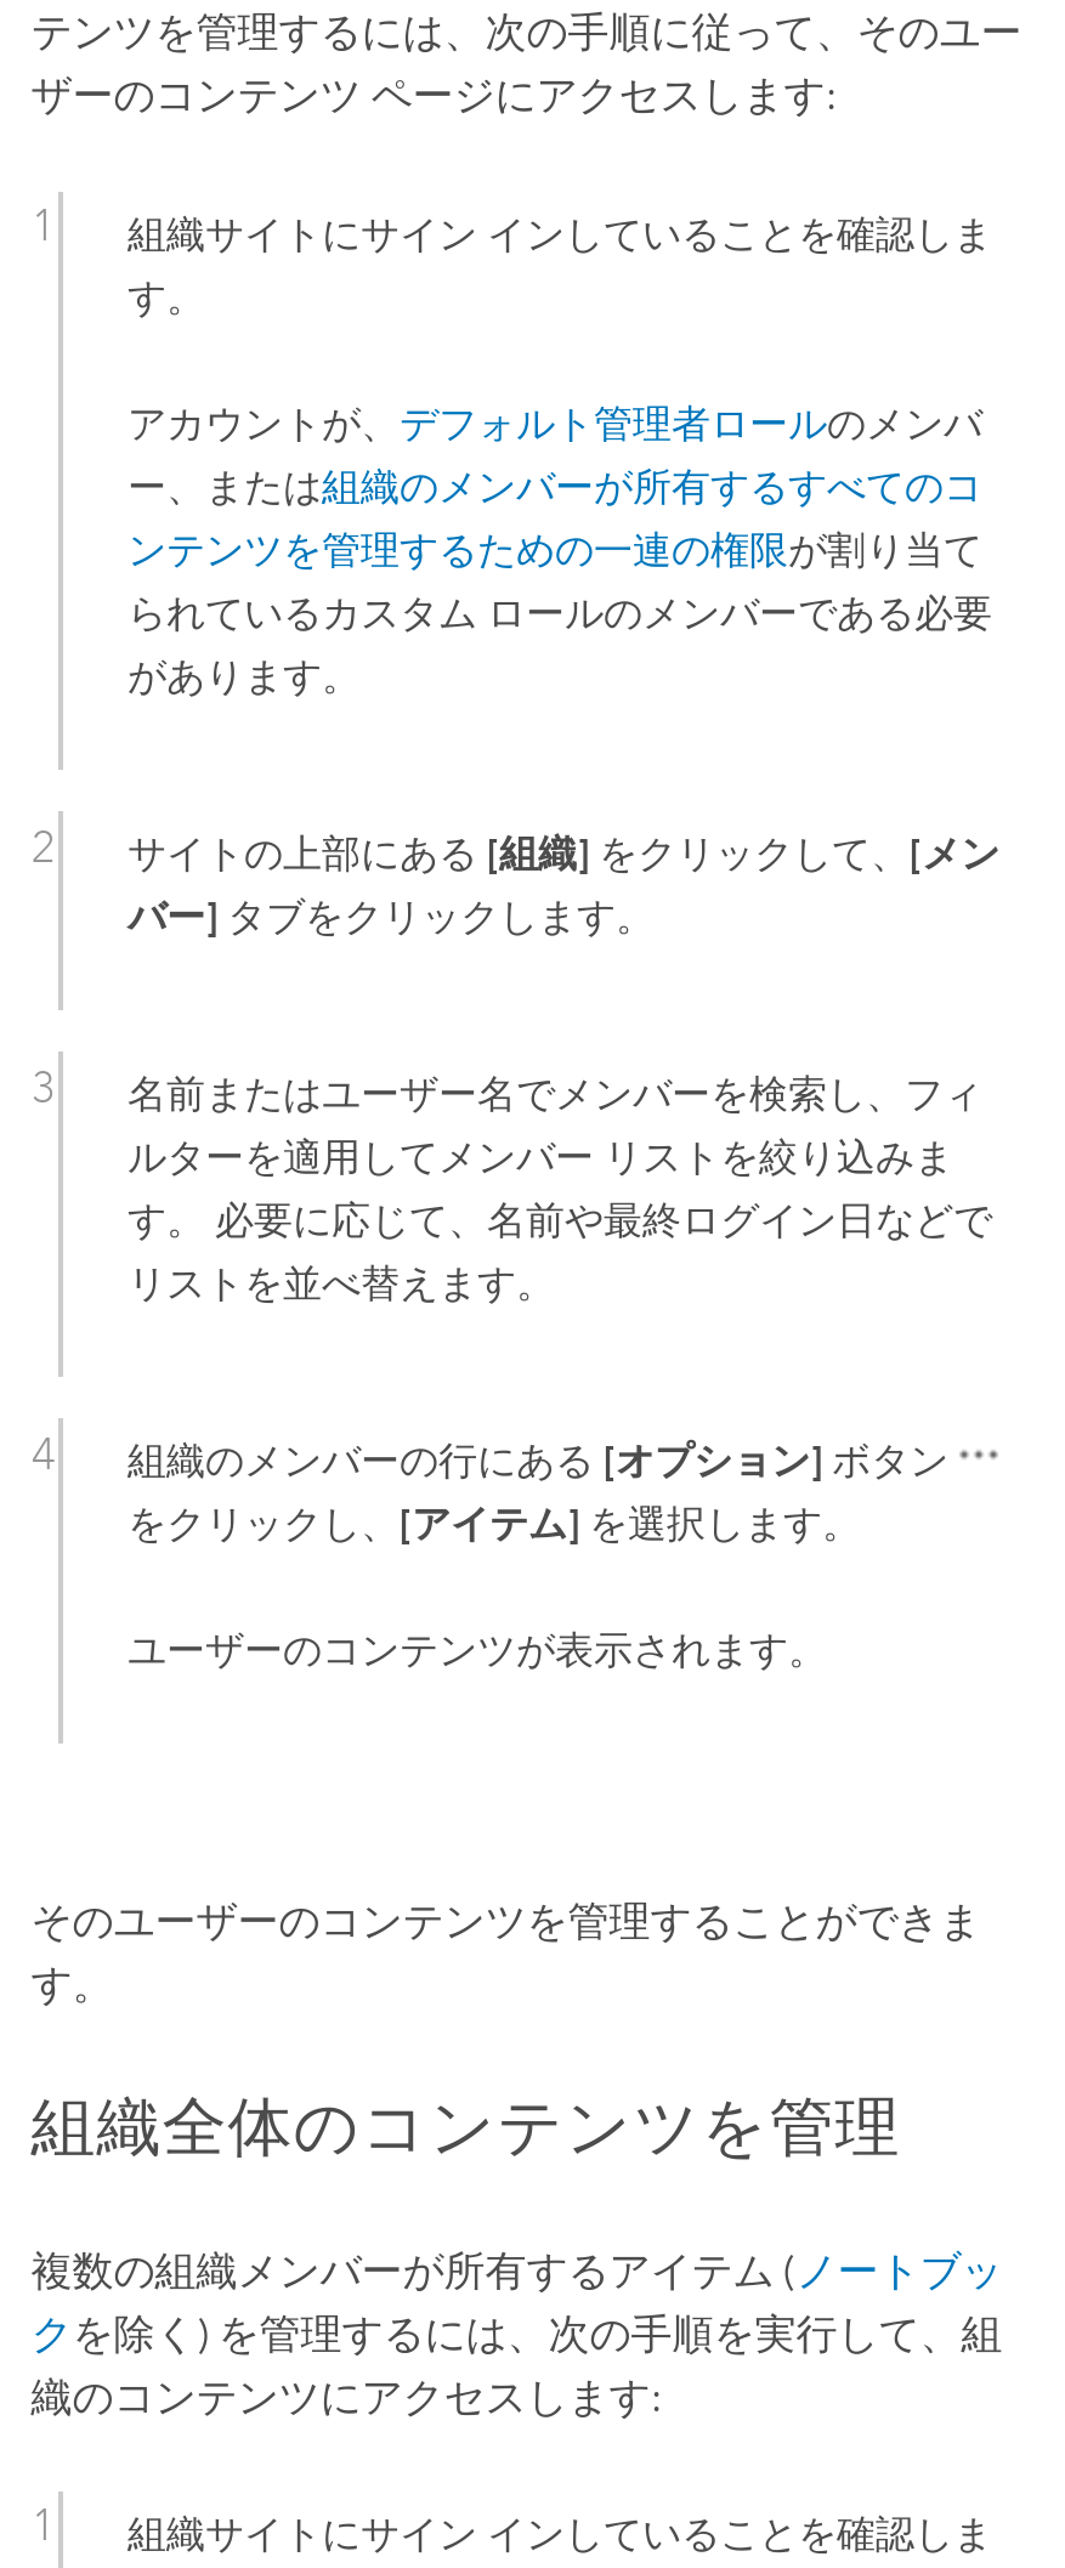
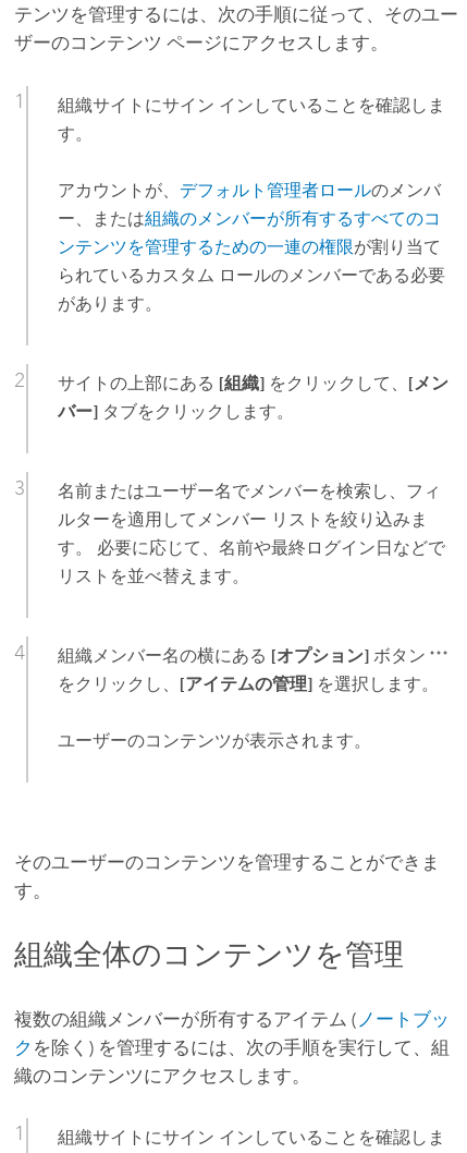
[31,71,837,120] ザーのコンテンツ ページにアクセスします: -> [14,32,388,54] ザーのコンテンツ ページにアクセスします。
[128,1438,958,1547] 組織のメンバーの行にある[オプション]ボタン | をクリックし、[アイテム]を選択します。 -> [57,645,438,694] 組織メンバー名の横にある[オプション]ボタン | をクリックし、[アイテムの管理]を選択します。
[31,2372,662,2420] 織のコンテンツにアクセスします: -> [14,1064,310,1086] 織のコンテンツにアクセスします。

